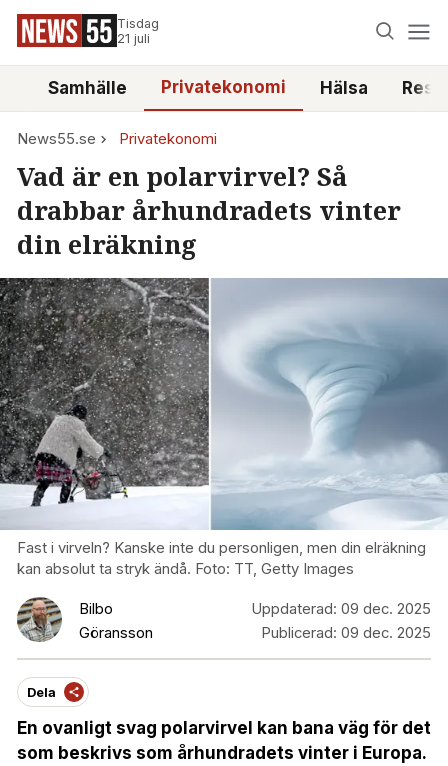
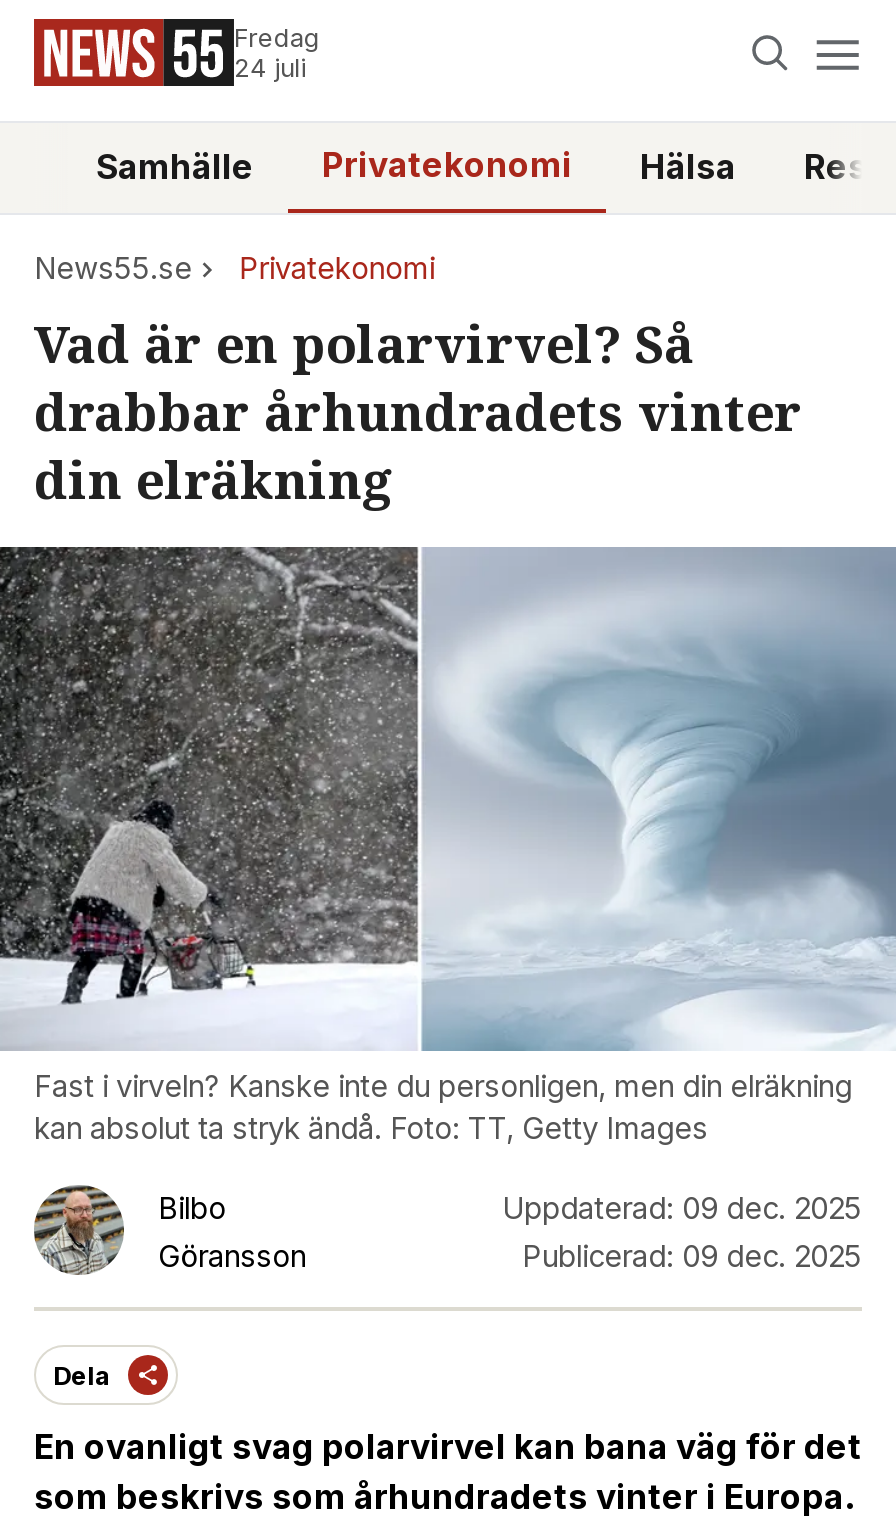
[117,16,159,46] Tisdag | 21 juli -> [234,23,320,83] Fredag | 24 juli

